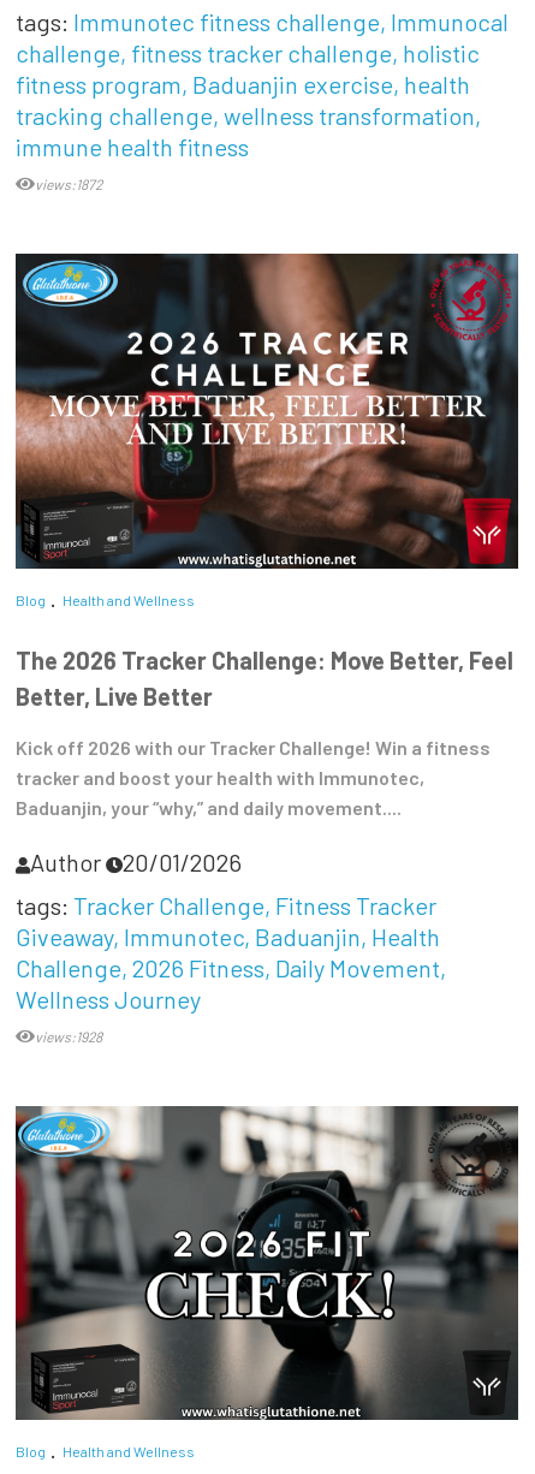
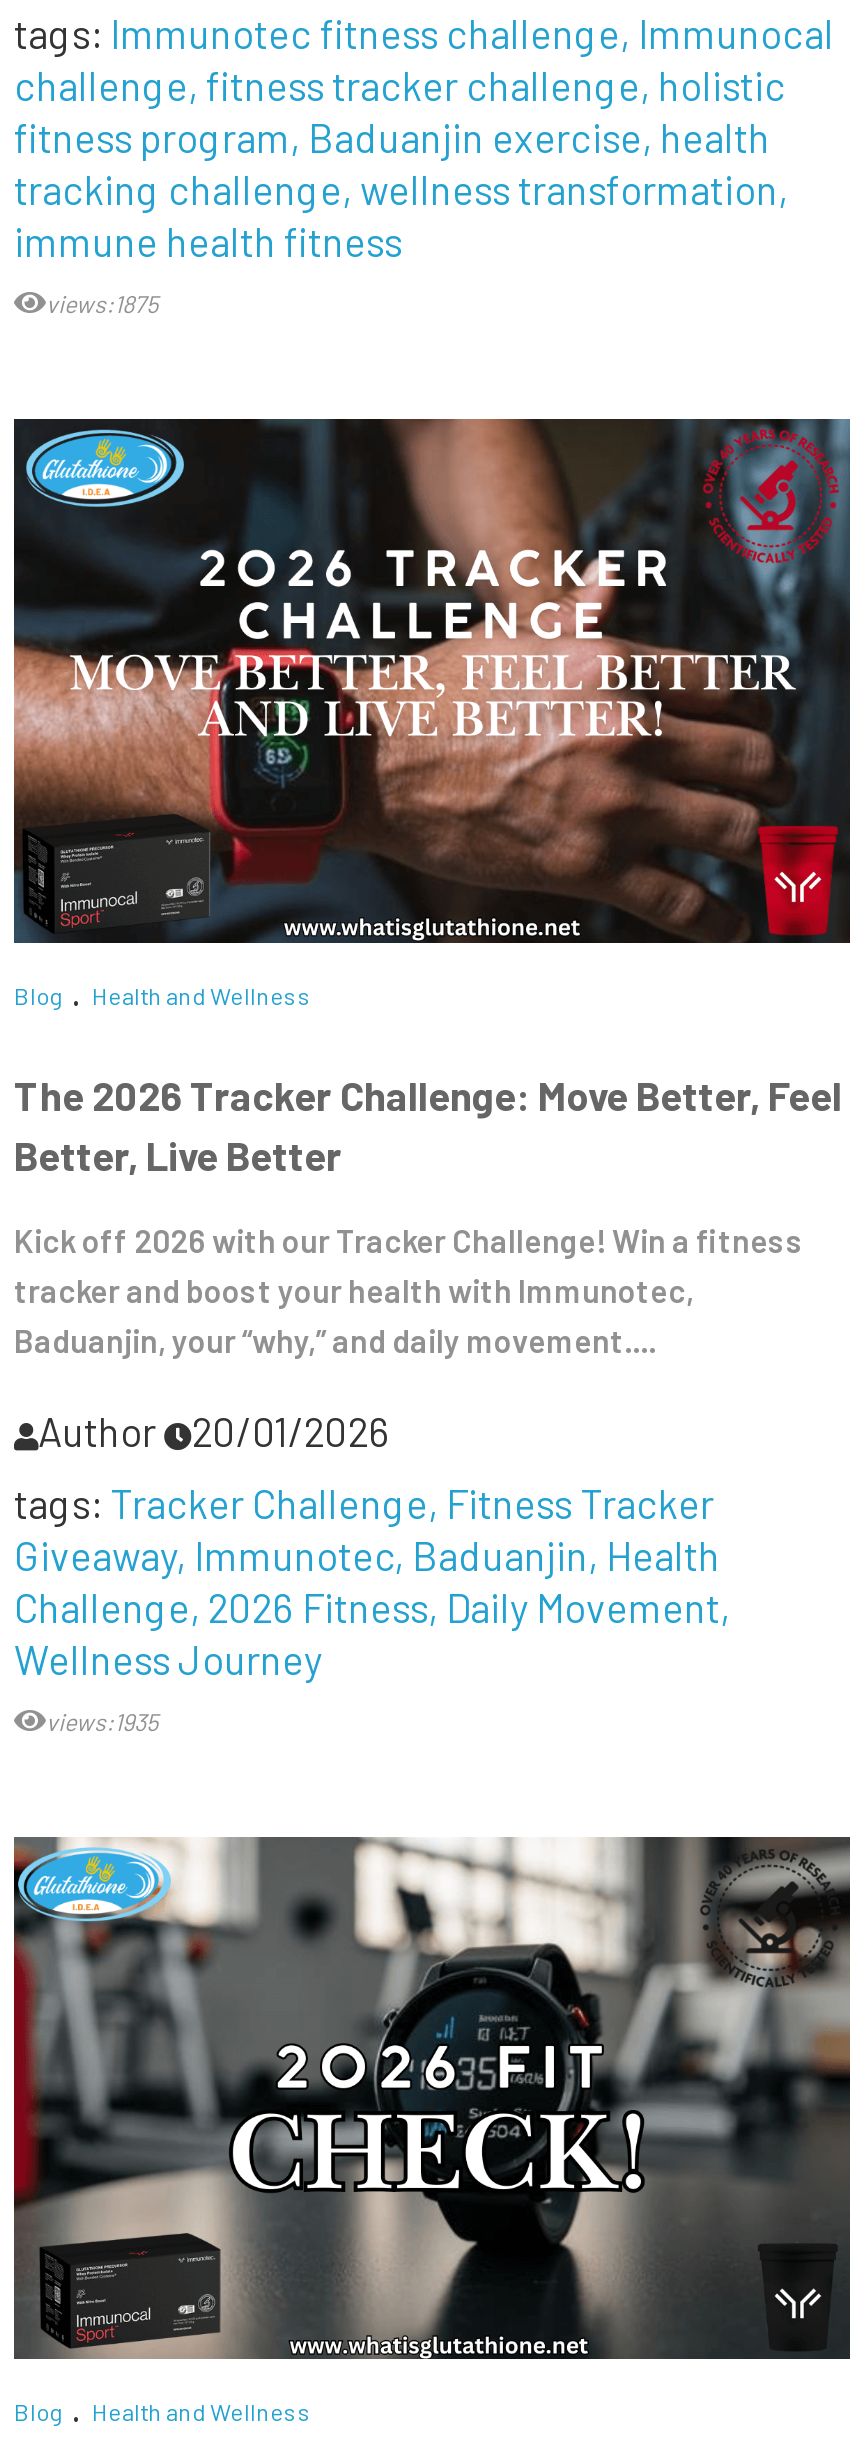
[35,176,102,193] views:1872 -> [46,290,158,318] views:1875
[35,1027,102,1044] views:1928 -> [46,1706,158,1734] views:1935

